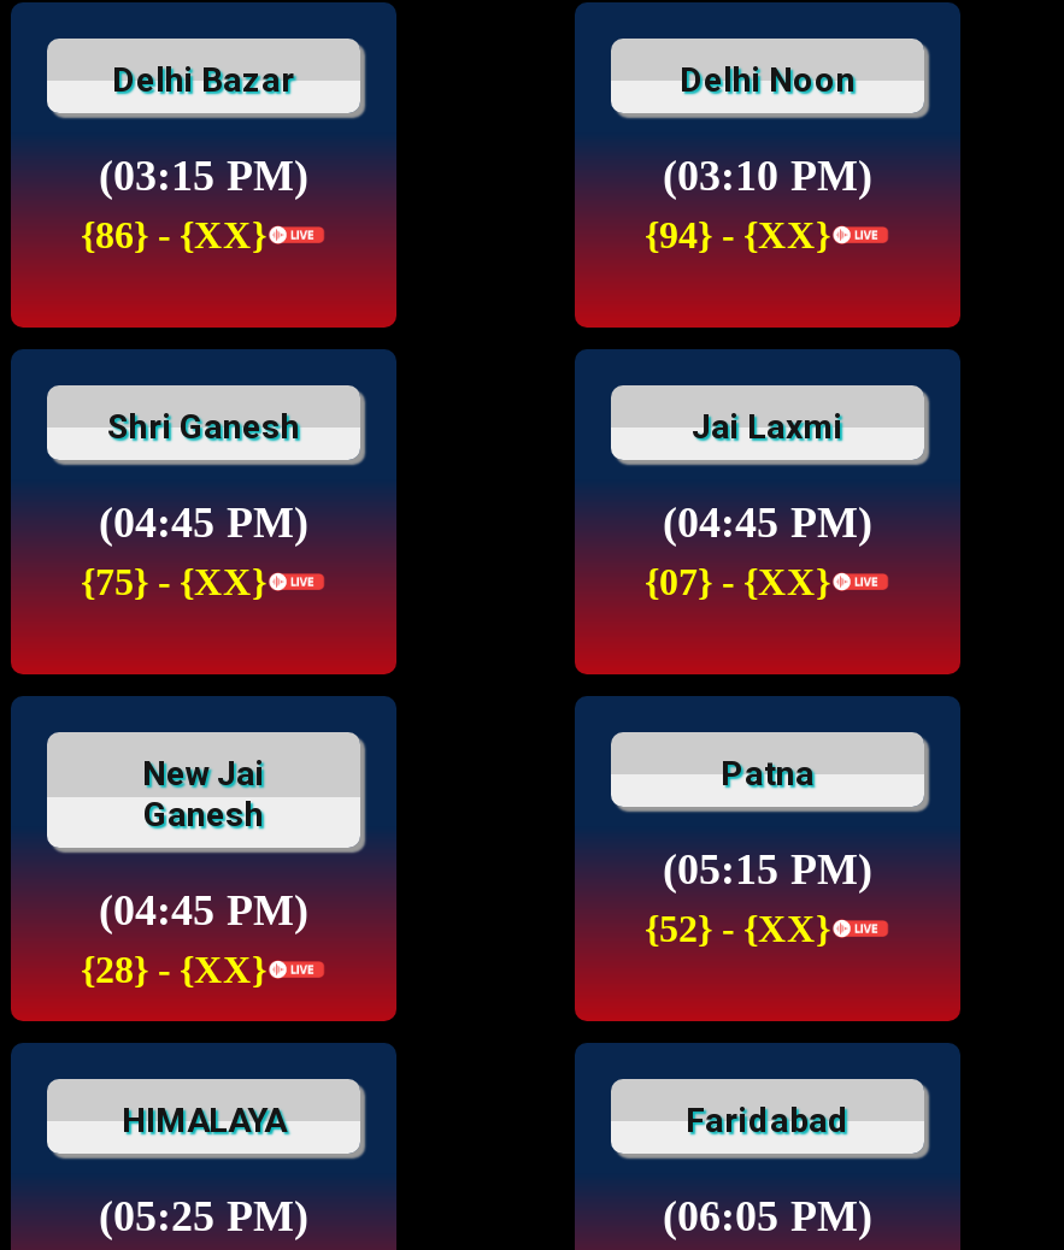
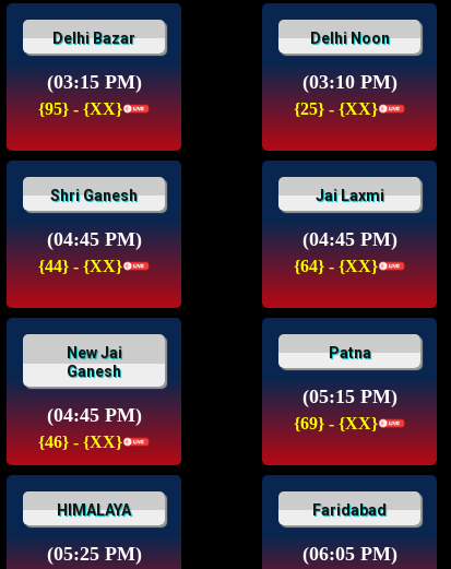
[81,214,266,255] {86} - {XX} -> [38,99,122,118] {95} - {XX}
[645,214,830,255] {94} - {XX} -> [294,99,378,118] {25} - {XX}
[81,560,266,601] {75} - {XX} -> [38,256,122,275] {44} - {XX}
[645,560,830,601] {07} - {XX} -> [294,256,378,275] {64} - {XX}
[645,907,830,948] {52} - {XX} -> [294,414,378,432] {69} - {XX}
[81,948,266,989] {28} - {XX} -> [38,432,122,451] {46} - {XX}

